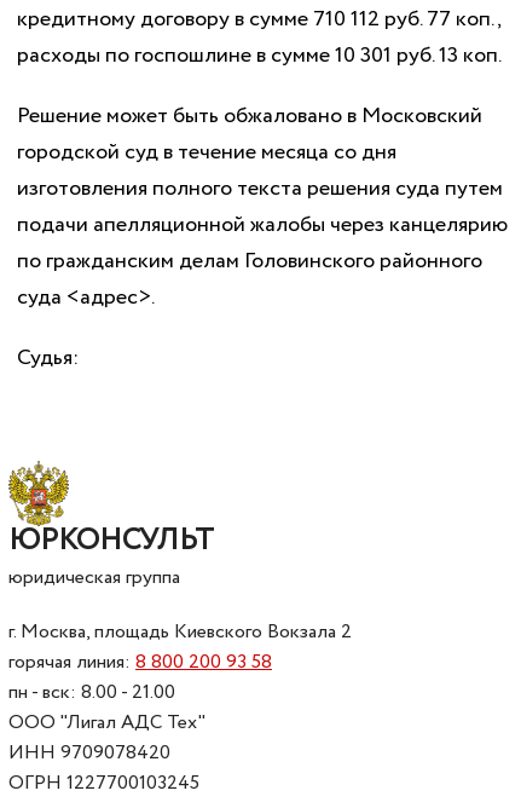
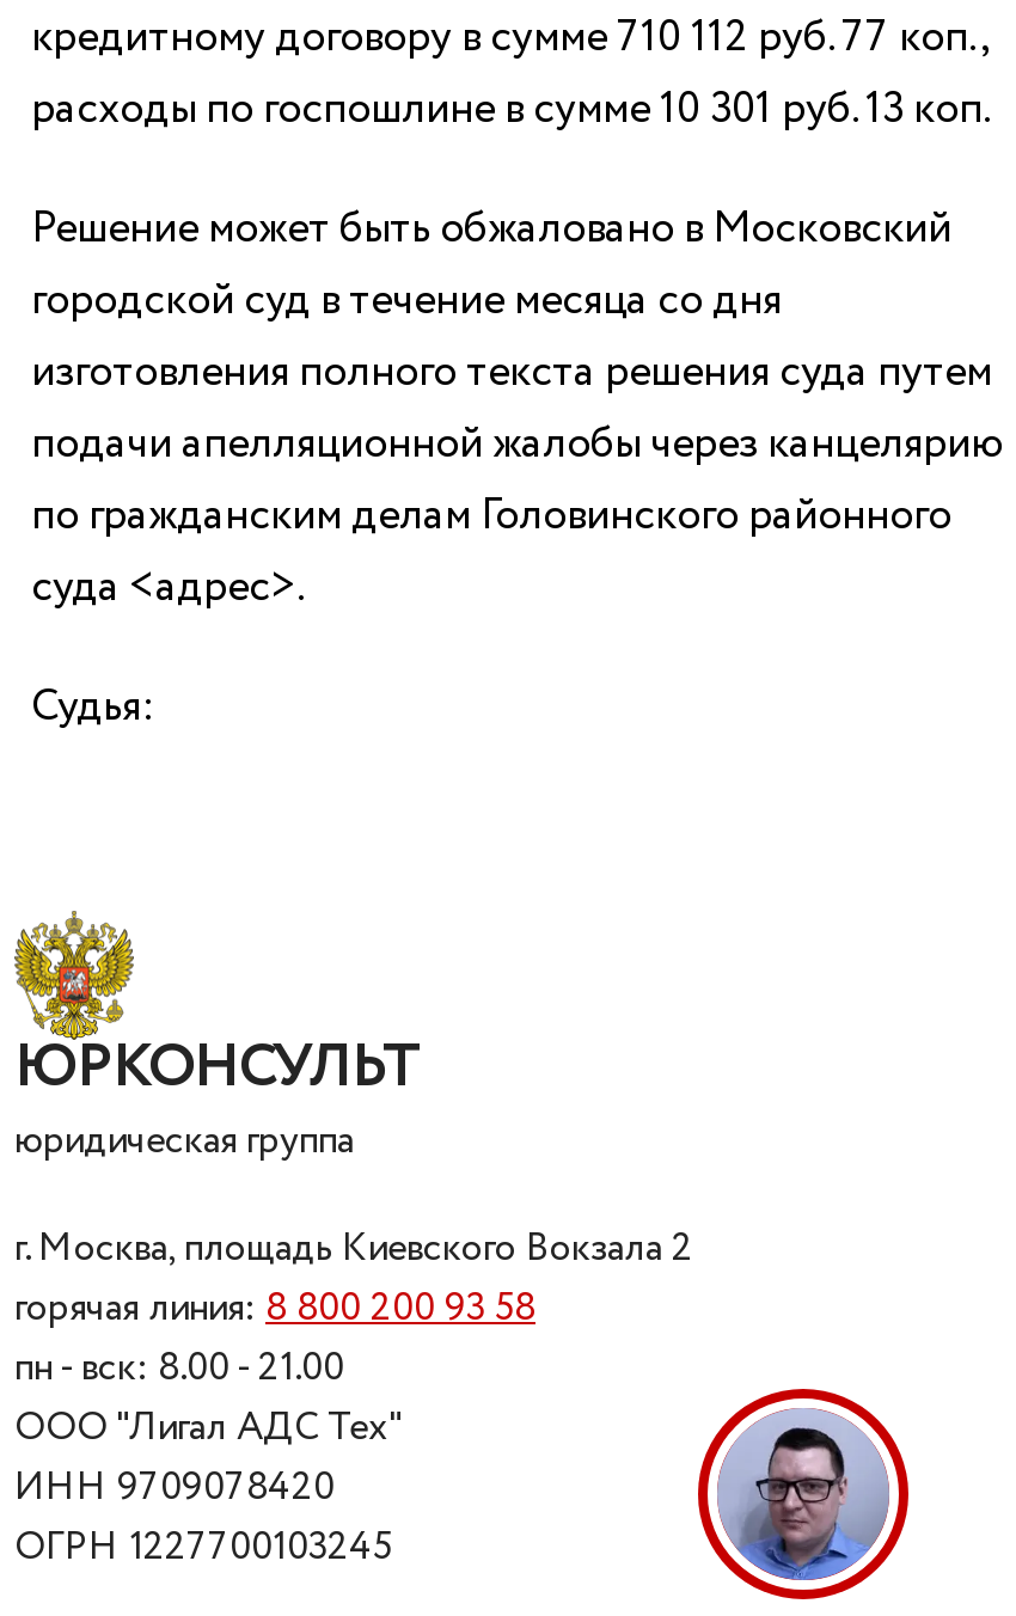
none -> [696,1387,911,1602] [image]

